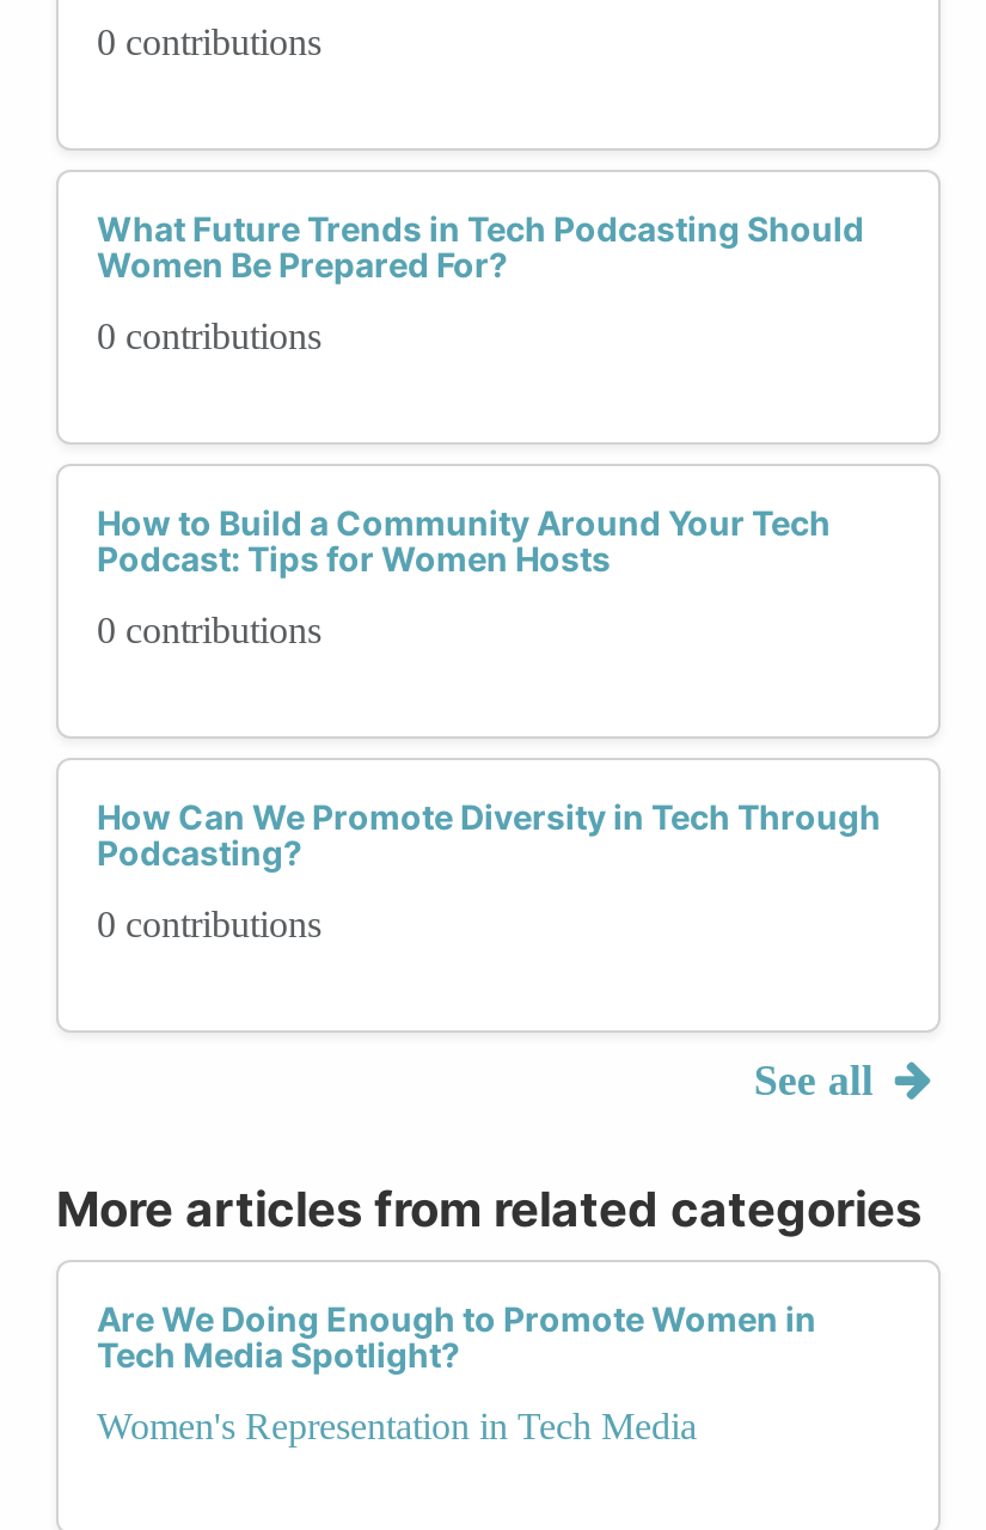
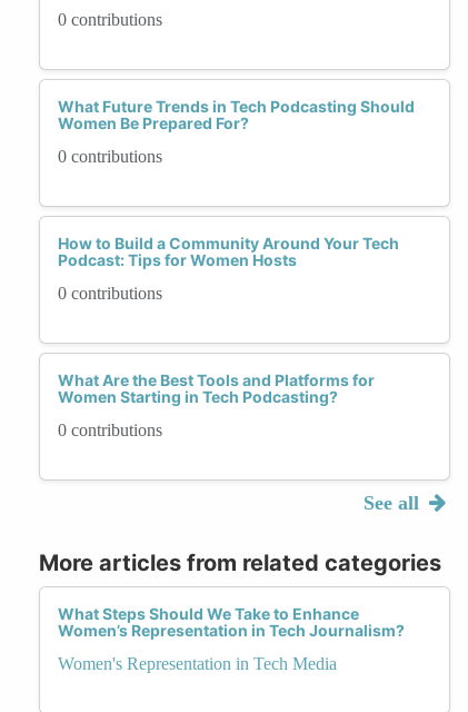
[97,796,881,873] How Can We Promote Diversity in Tech Through | Podcasting? -> [58,370,375,406] What Are the Best Tools and Platforms for | Women Starting in Tech Podcasting?
[97,1298,816,1375] Are We Doing Enough to Promote Women in | Tech Media Spotlight? -> [58,604,405,640] What Steps Should We Take to Enhance | Women’s Representation in Tech Journalism?

